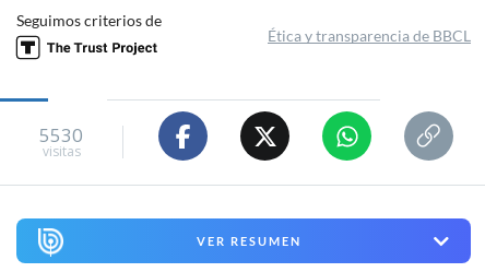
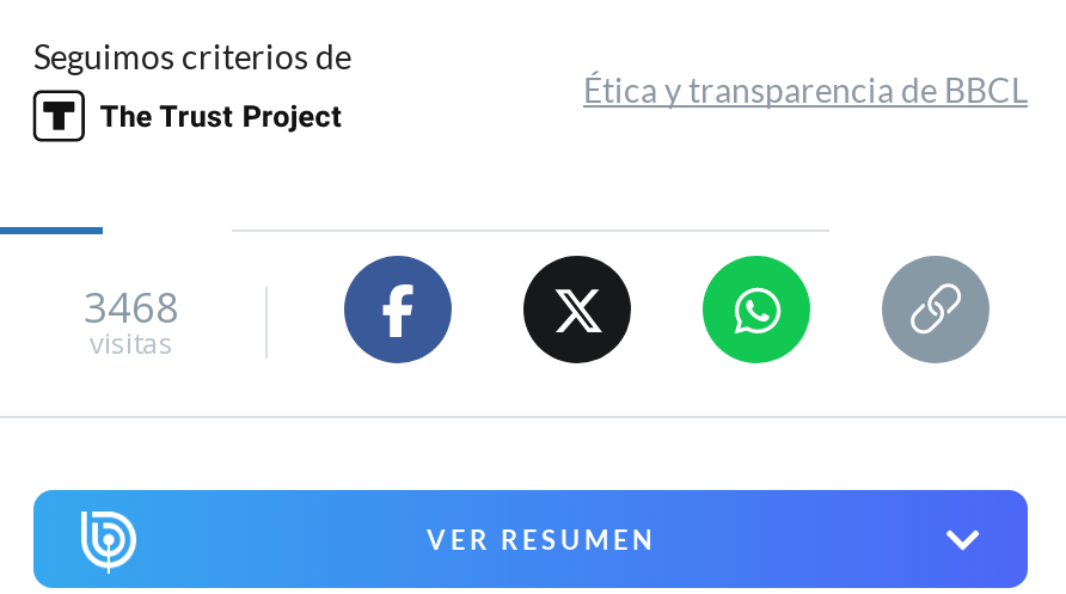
[39,122,83,147] 5530 -> [84,280,179,335] 3468

